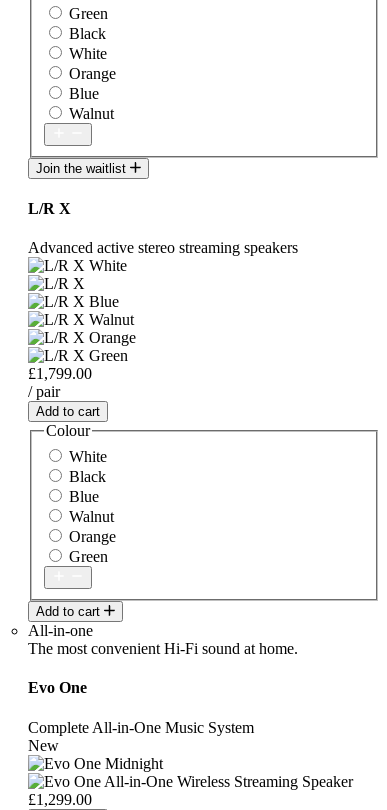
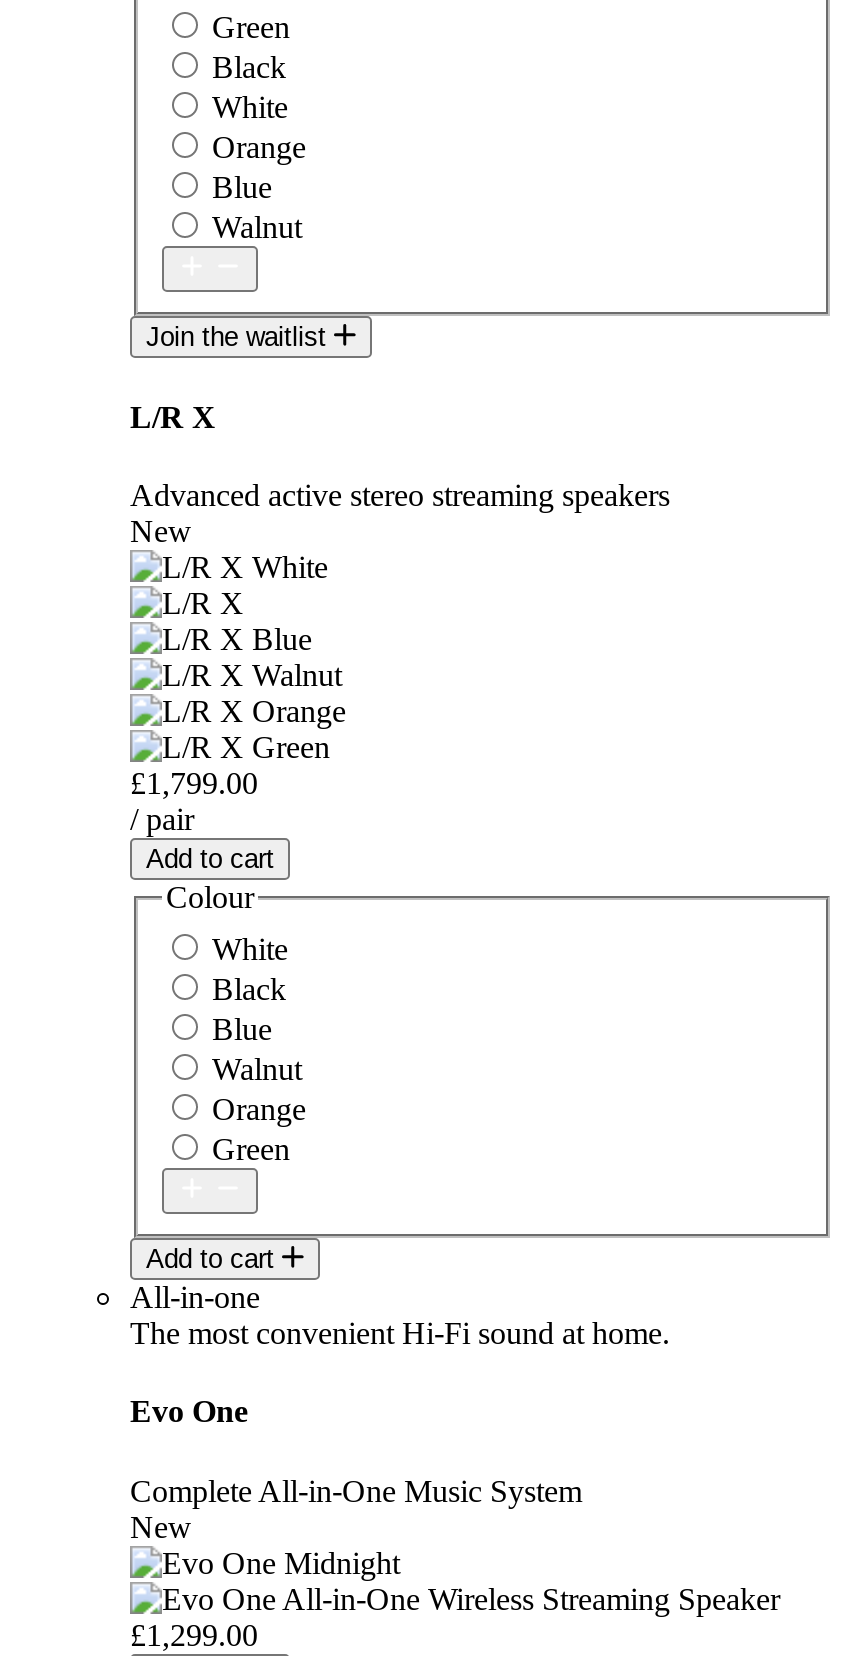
none -> [130,515,192,549] New

